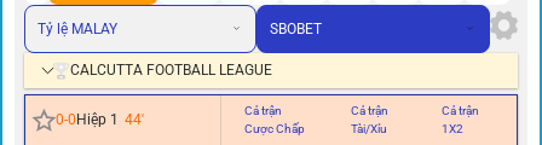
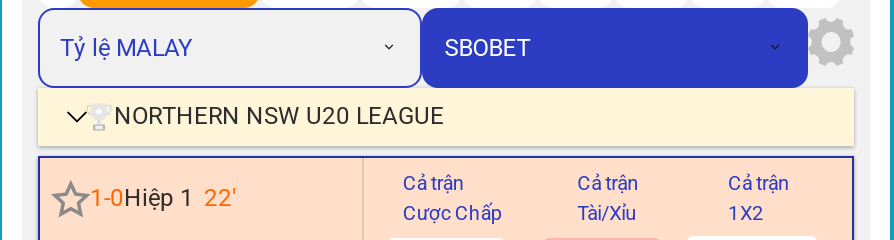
[70,61,272,78] CALCUTTA FOOTBALL LEAGUE -> [114,101,444,129] NORTHERN NSW U20 LEAGUE
[56,111,142,128] 0 - 0Hiệp 1 44 -> [90,183,232,211] 1 - 0Hiệp 1 22

